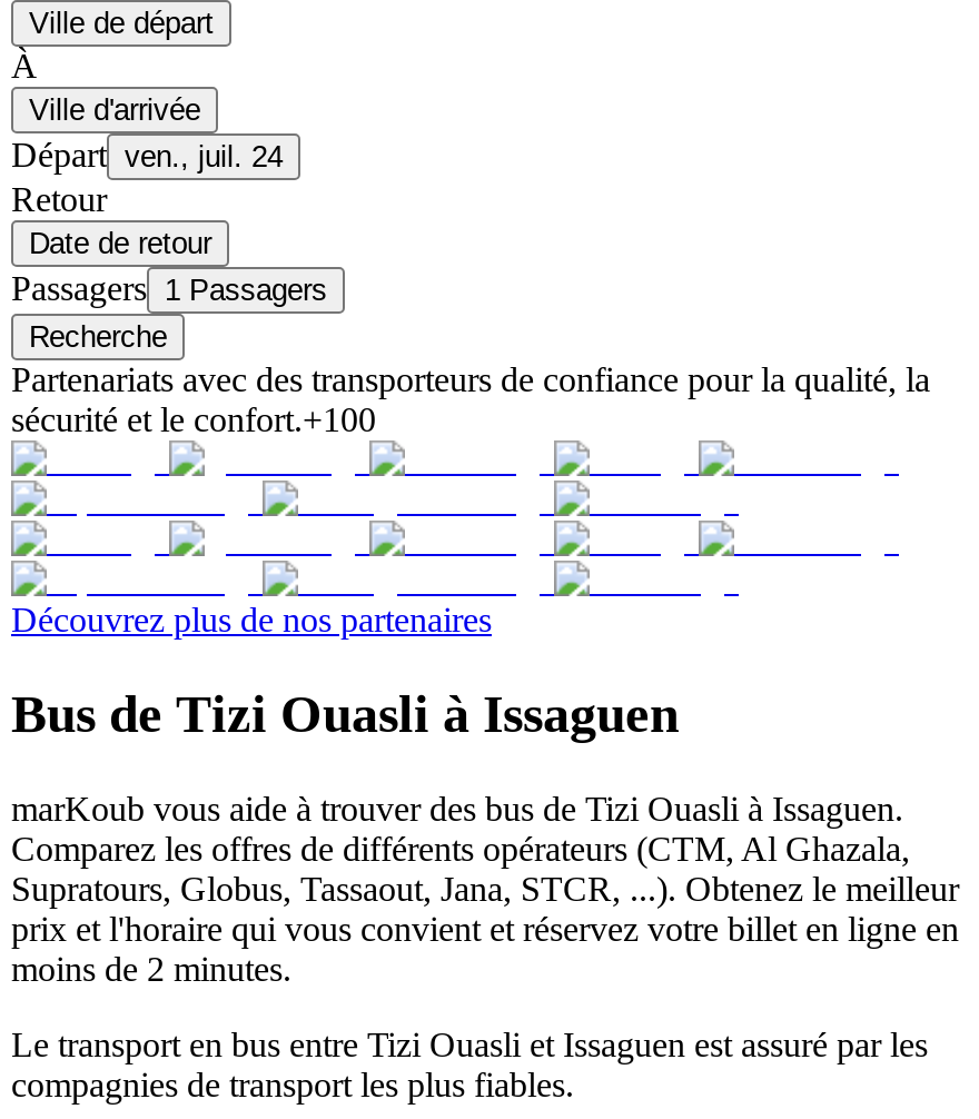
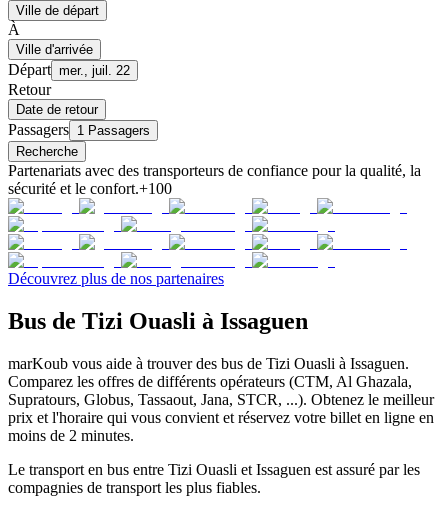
[11,135,283,173] Départ ven., juil. 24 -> [8,61,130,78] Départ mer., juil. 22

